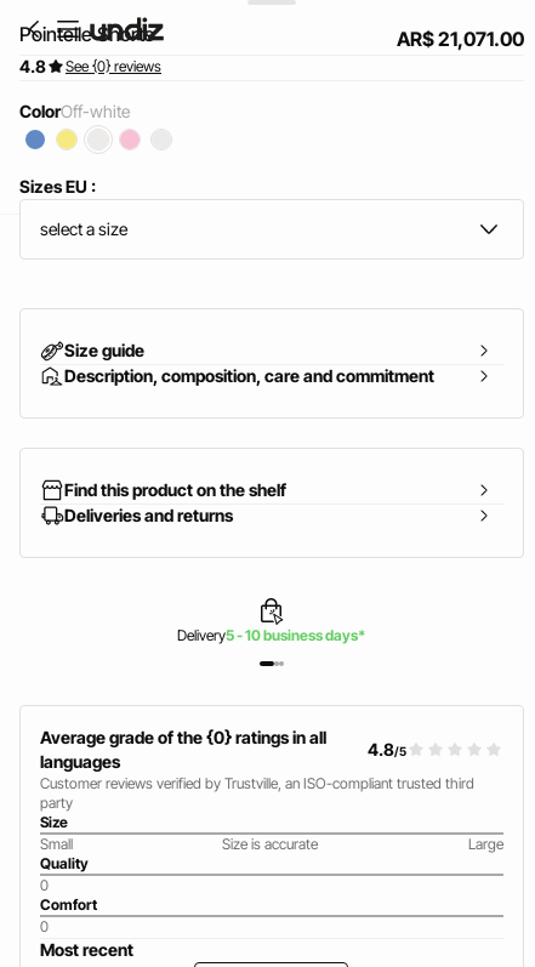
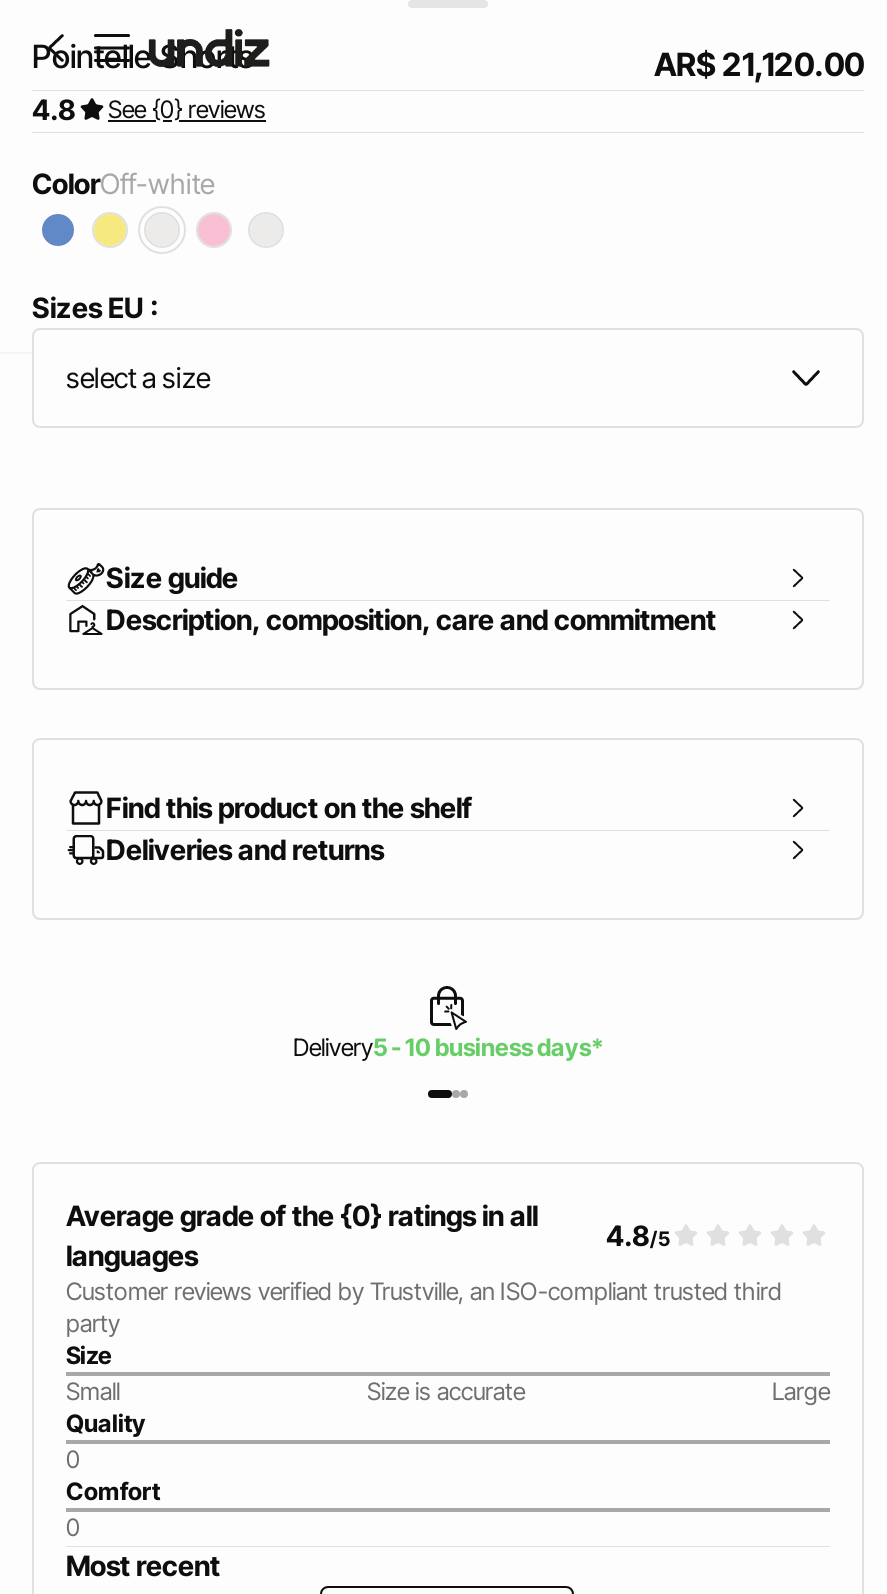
[397,27,524,51] AR$ 21,071.00 -> [654,44,864,84] AR$ 21,120.00

